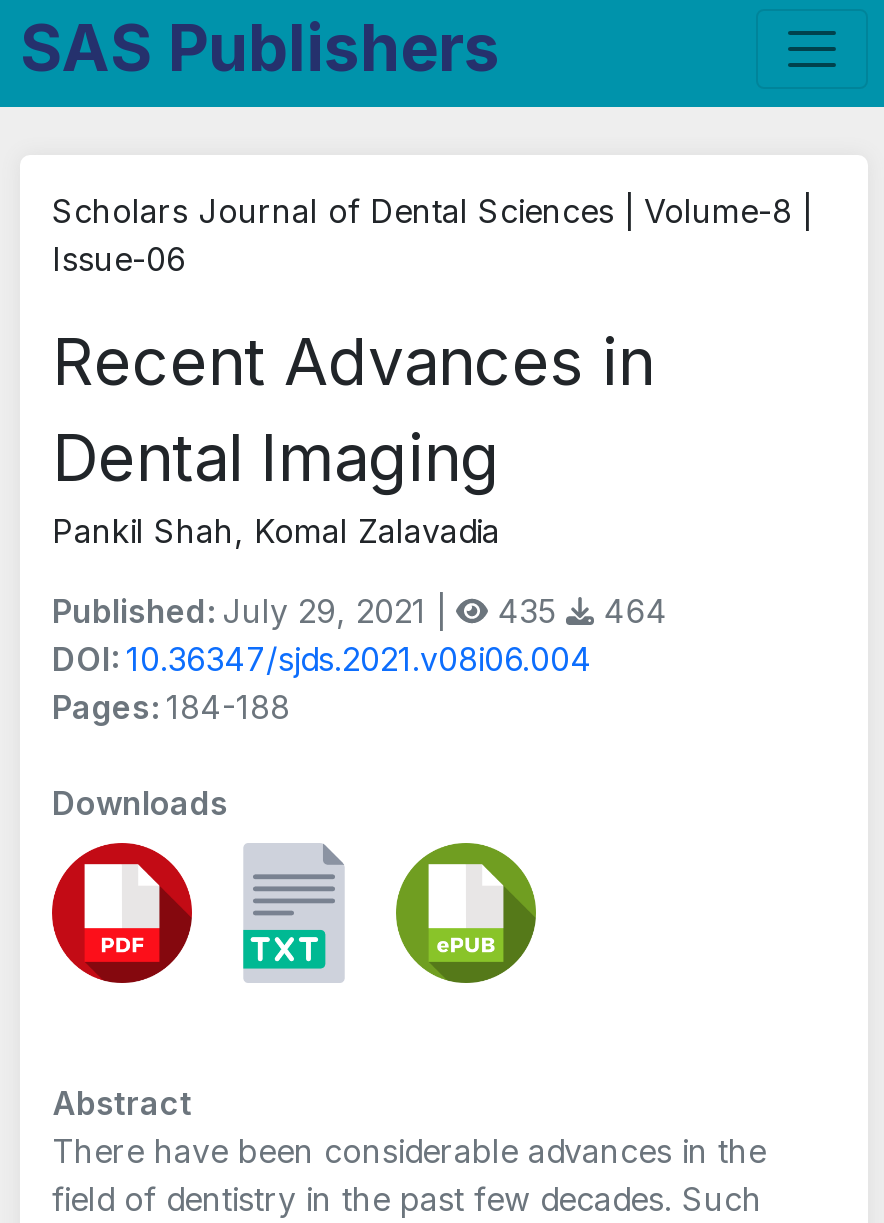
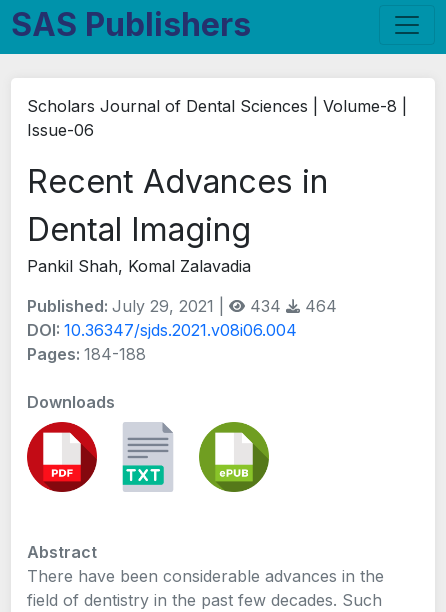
[488,591,556,631] 435 -> [245,296,281,316] 434

